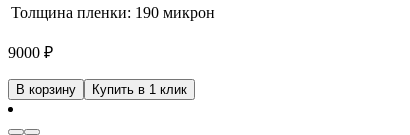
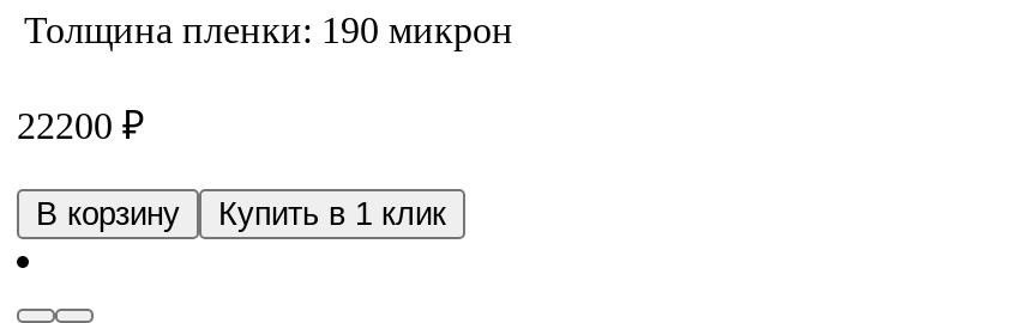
[8,44,53,61] 9000 ₽ -> [17,104,144,145] 22200 ₽

